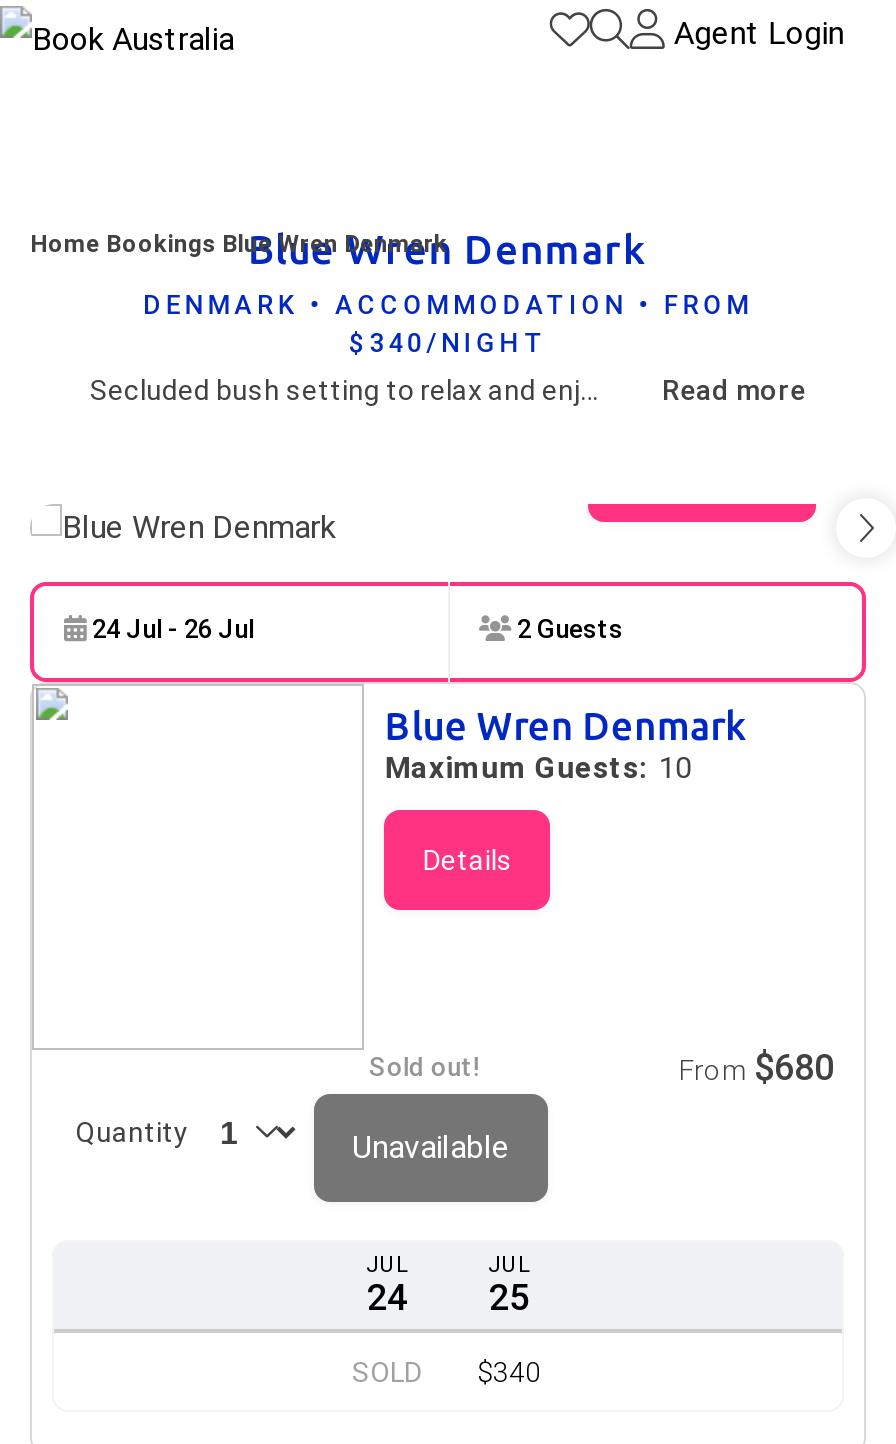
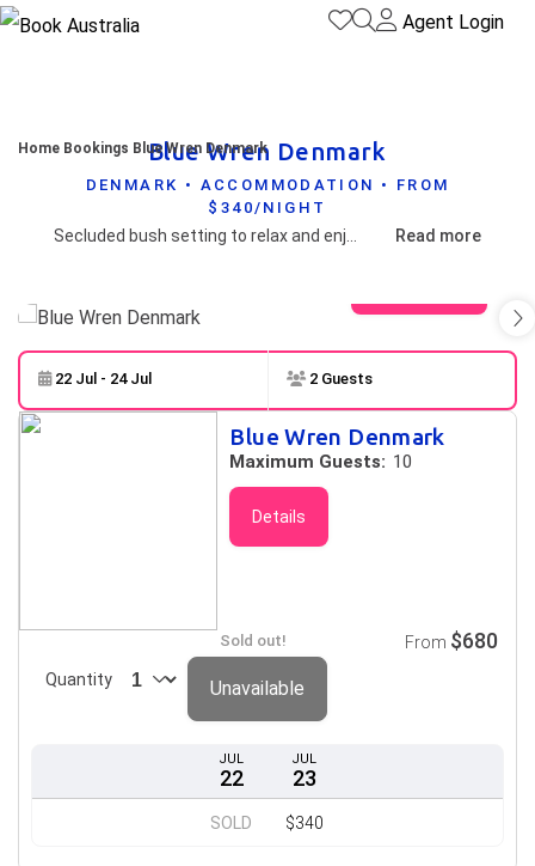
[92,614,254,644] 24 Jul - 26 Jul -> [55,370,152,388] 22 Jul - 24 Jul
[367,1276,407,1318] 24 -> [219,766,243,791] 22
[489,1276,529,1318] 25 -> [292,766,316,791] 23

